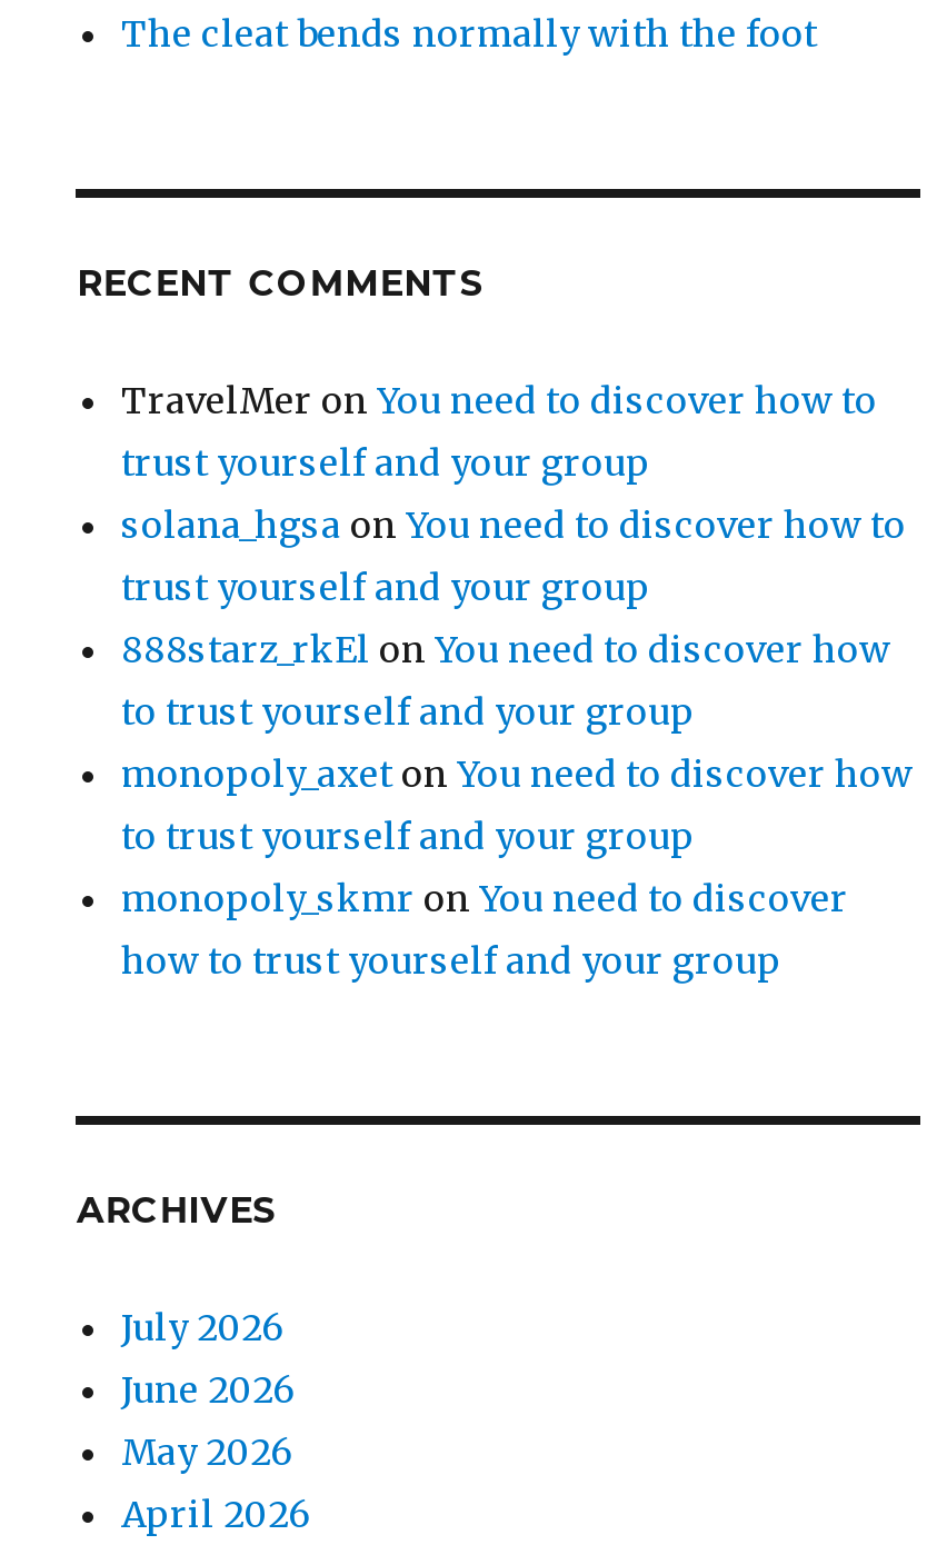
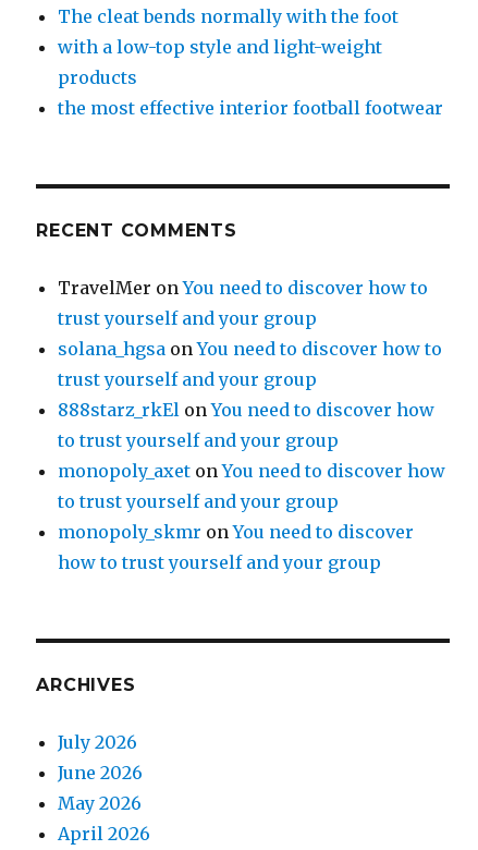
none -> [58,36,444,119] with a low-top style and light-weight | products | the most effective interior football footwear

